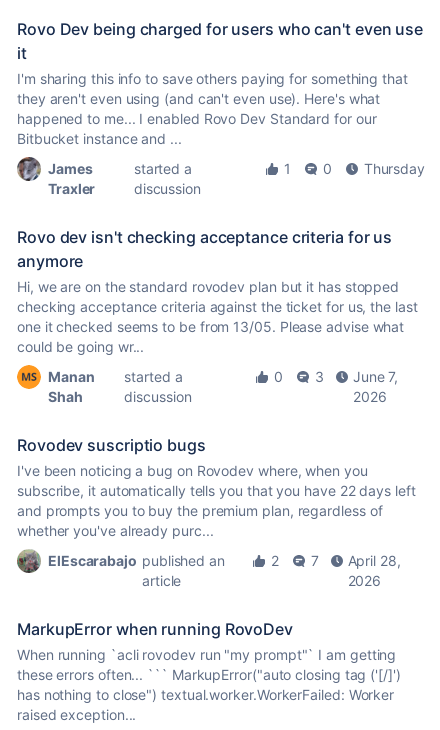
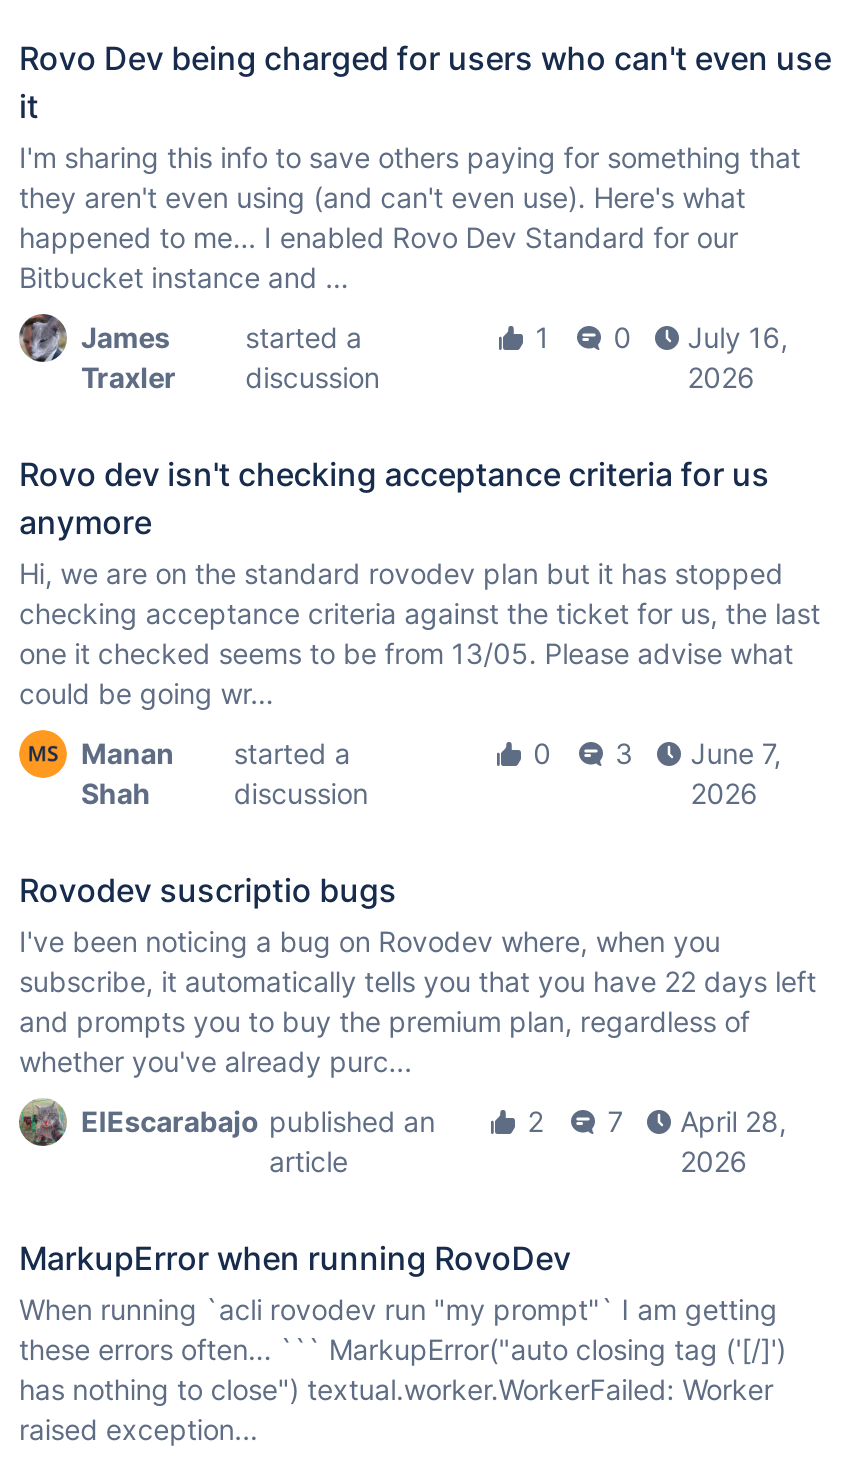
[364,160,425,177] Thursday -> [687,320,788,394] July 16, | 2026

